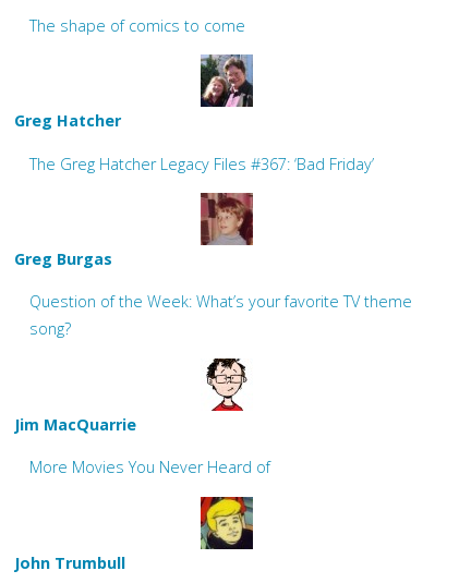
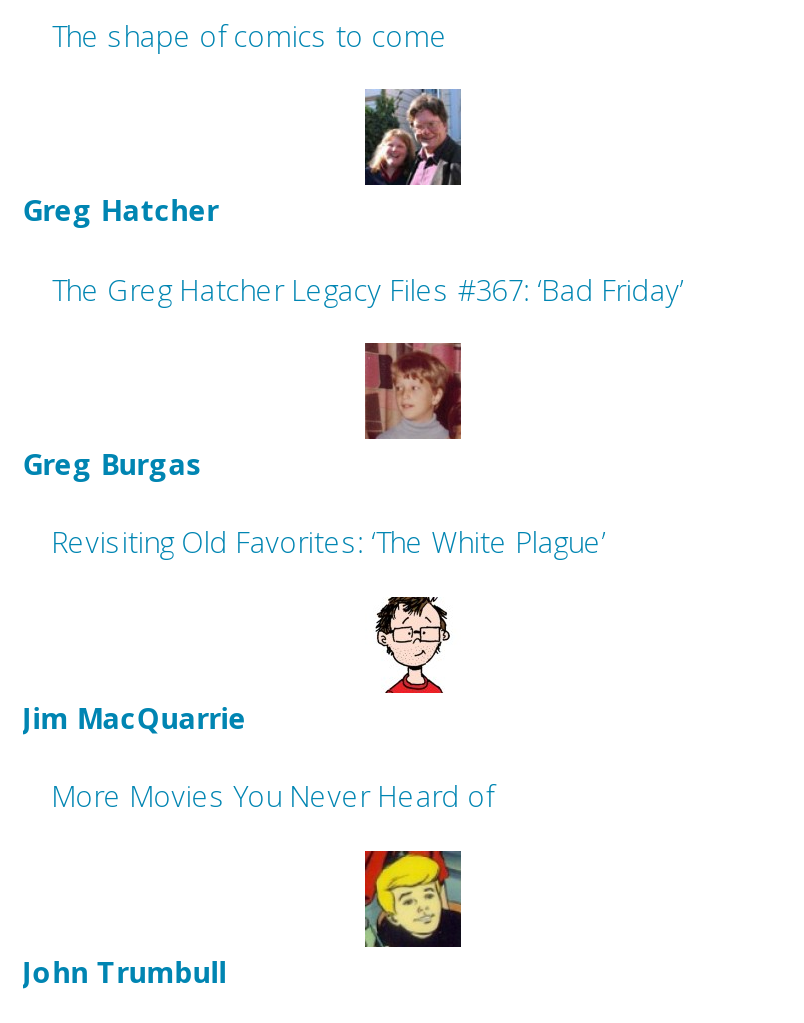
[30,291,412,339] Question of the Week: What’s your favorite TV theme | song? -> [51,524,605,562] Revisiting Old Favorites: ‘The White Plague’

